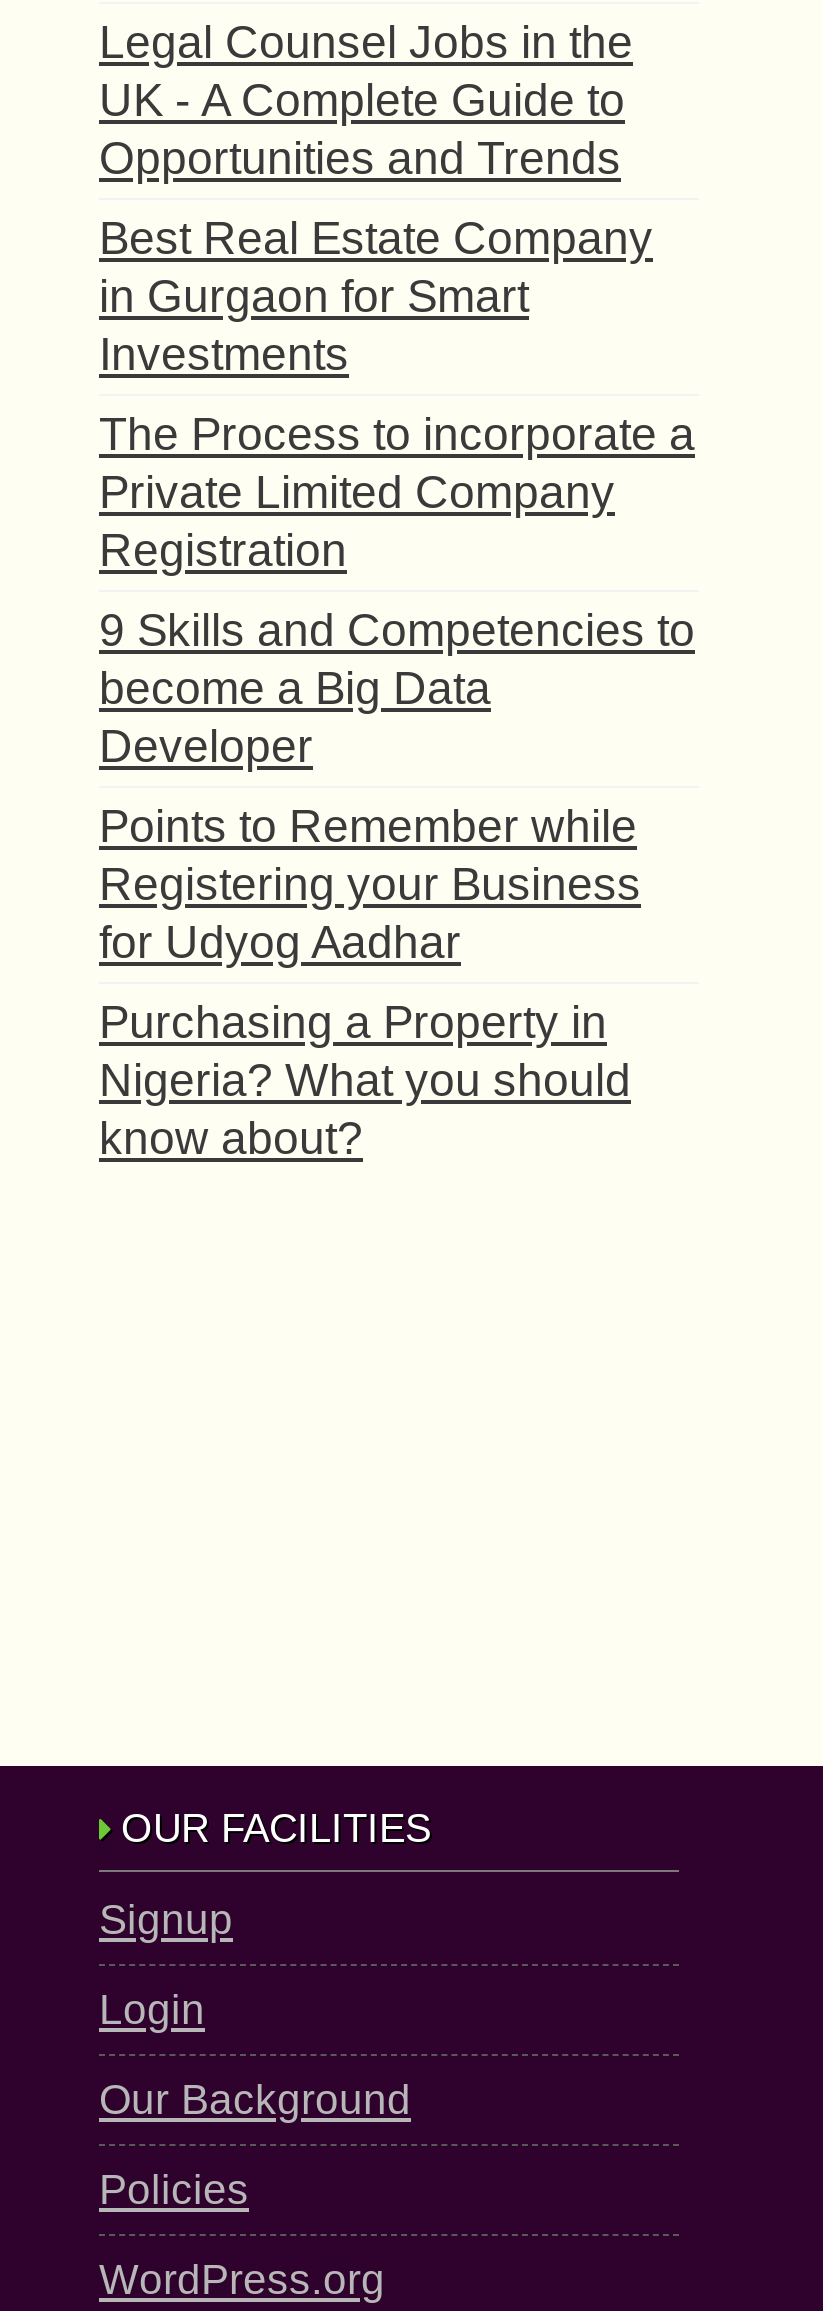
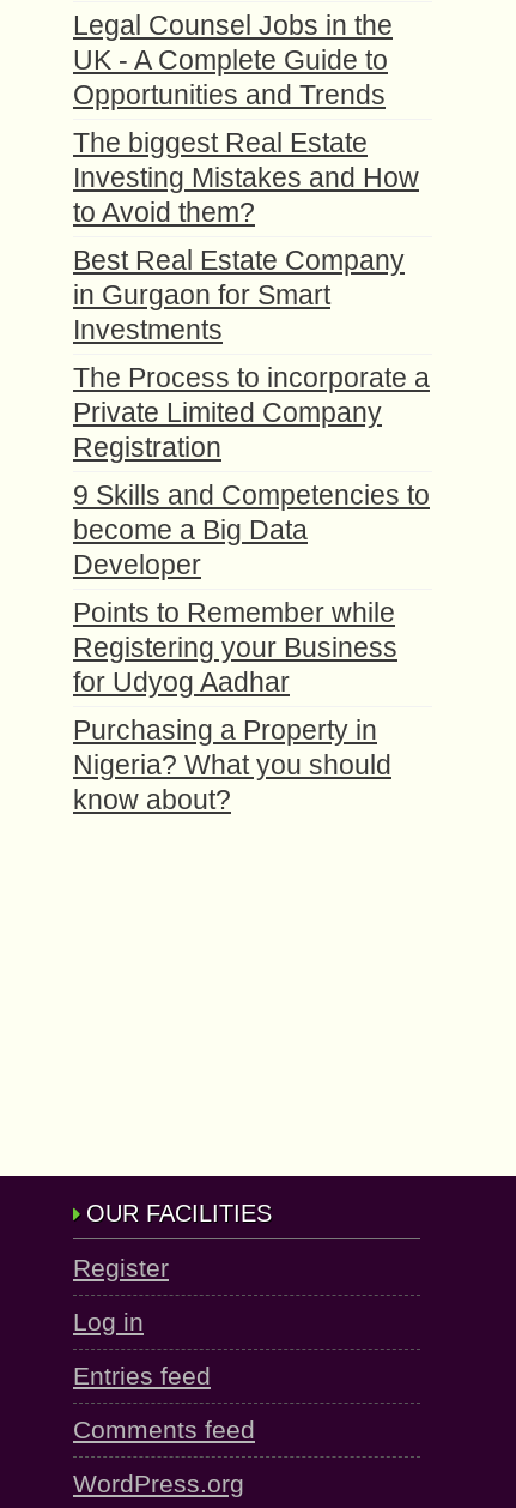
none -> [73,127,419,228] The biggest Real Estate | Investing Mistakes and How | to Avoid them?
[99,1896,233,1942] Signup -> [73,1254,169,1281] Register
[99,1986,205,2032] Login -> [73,1308,144,1335] Log in
[99,2076,411,2122] Our Background -> [73,1362,211,1389] Entries feed
[99,2166,249,2212] Policies -> [73,1416,255,1443] Comments feed

